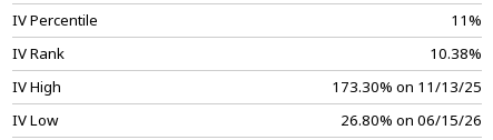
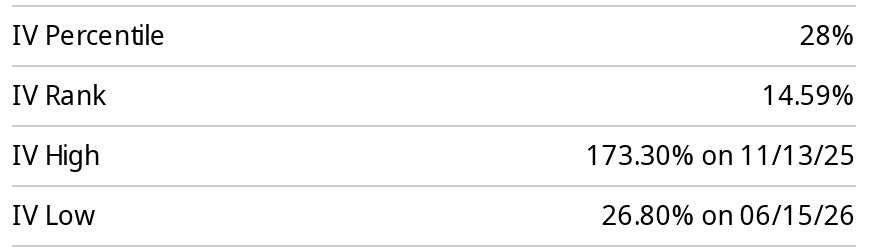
[451,10,482,30] 11% -> [800,16,856,52] 28%
[429,43,482,63] 10.38% -> [762,76,856,112] 14.59%

